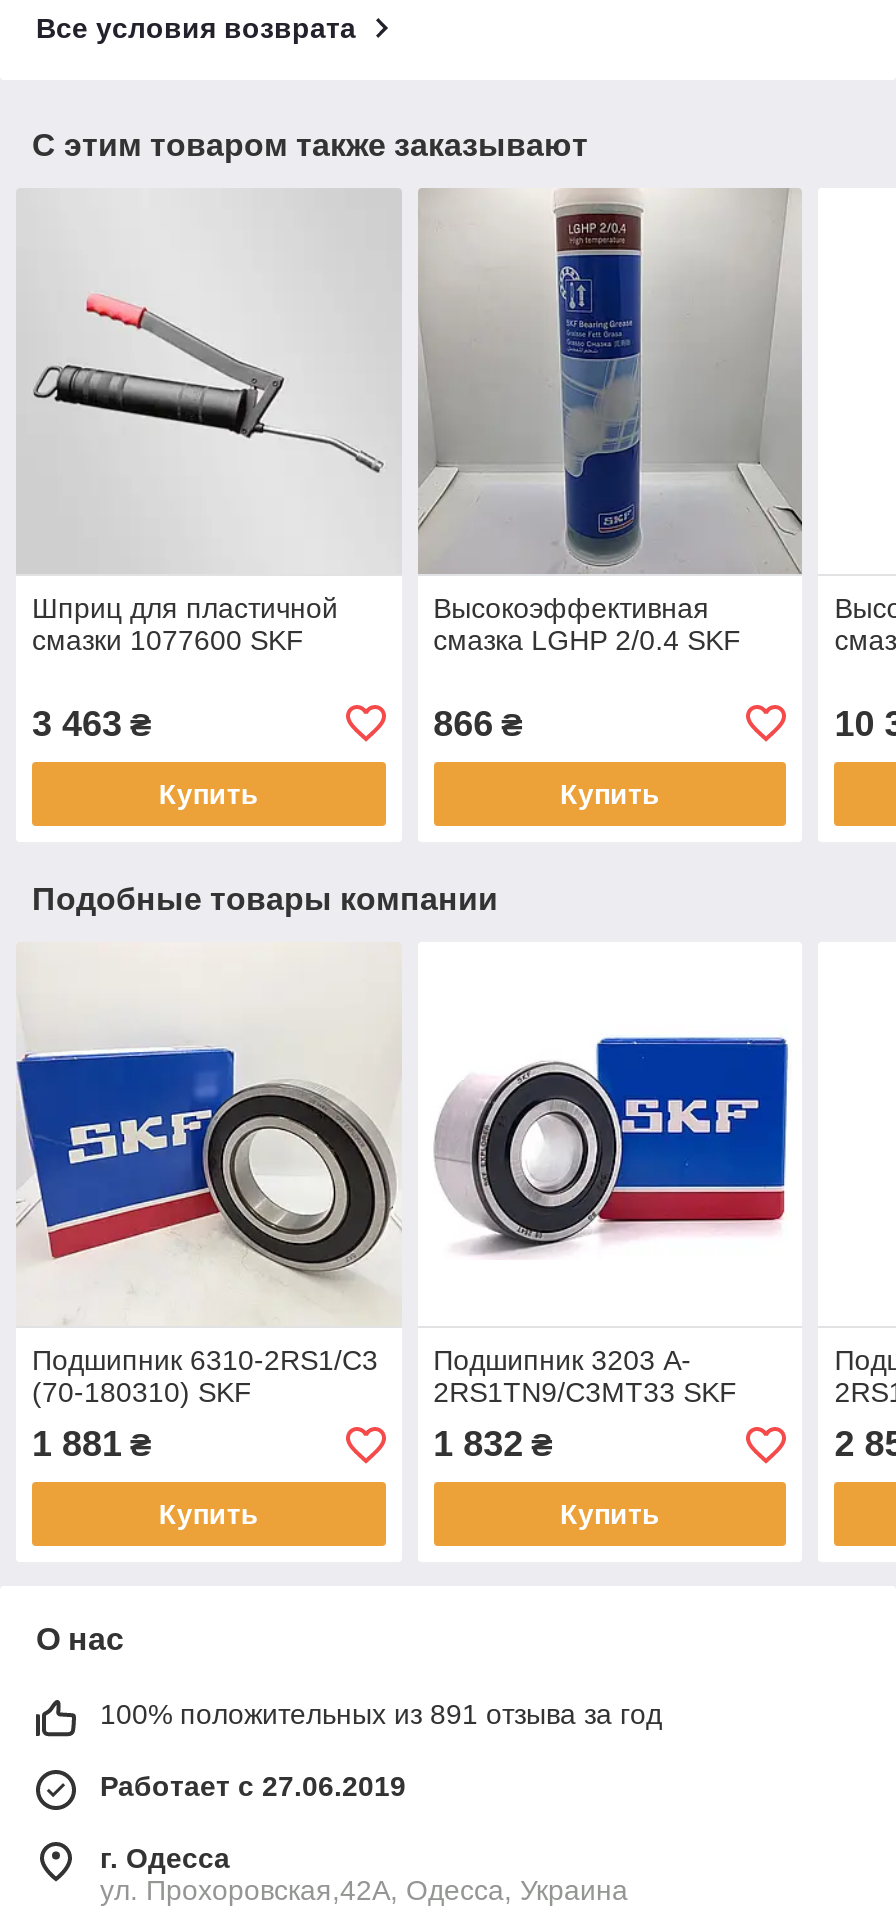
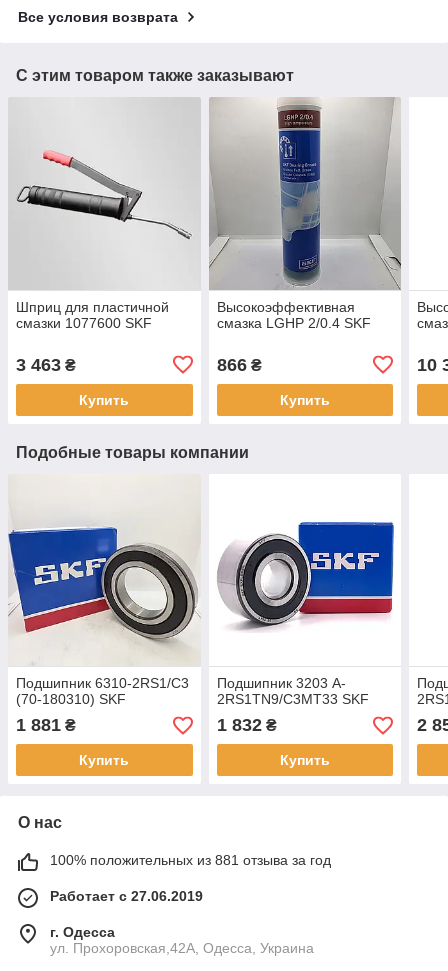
[100,1698,662,1730] 100% положительных из 891 отзыва за год -> [50,852,331,868] 100% положительных из 881 отзыва за год

